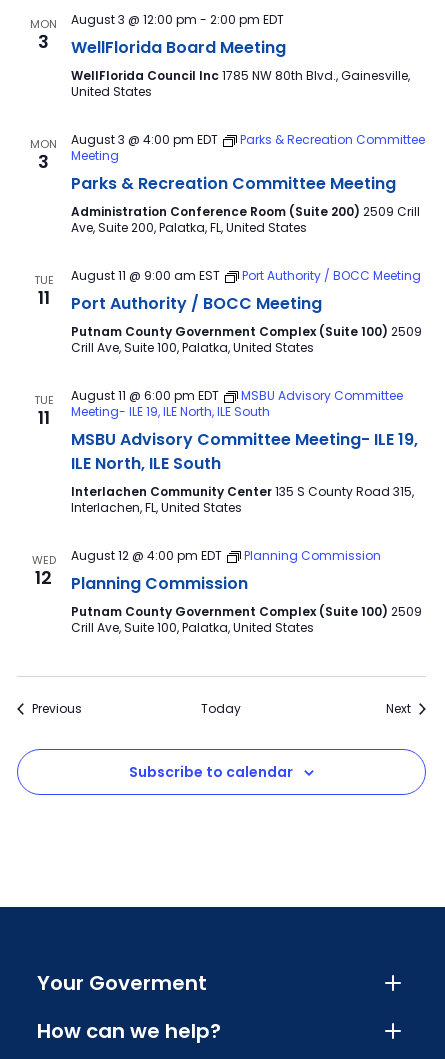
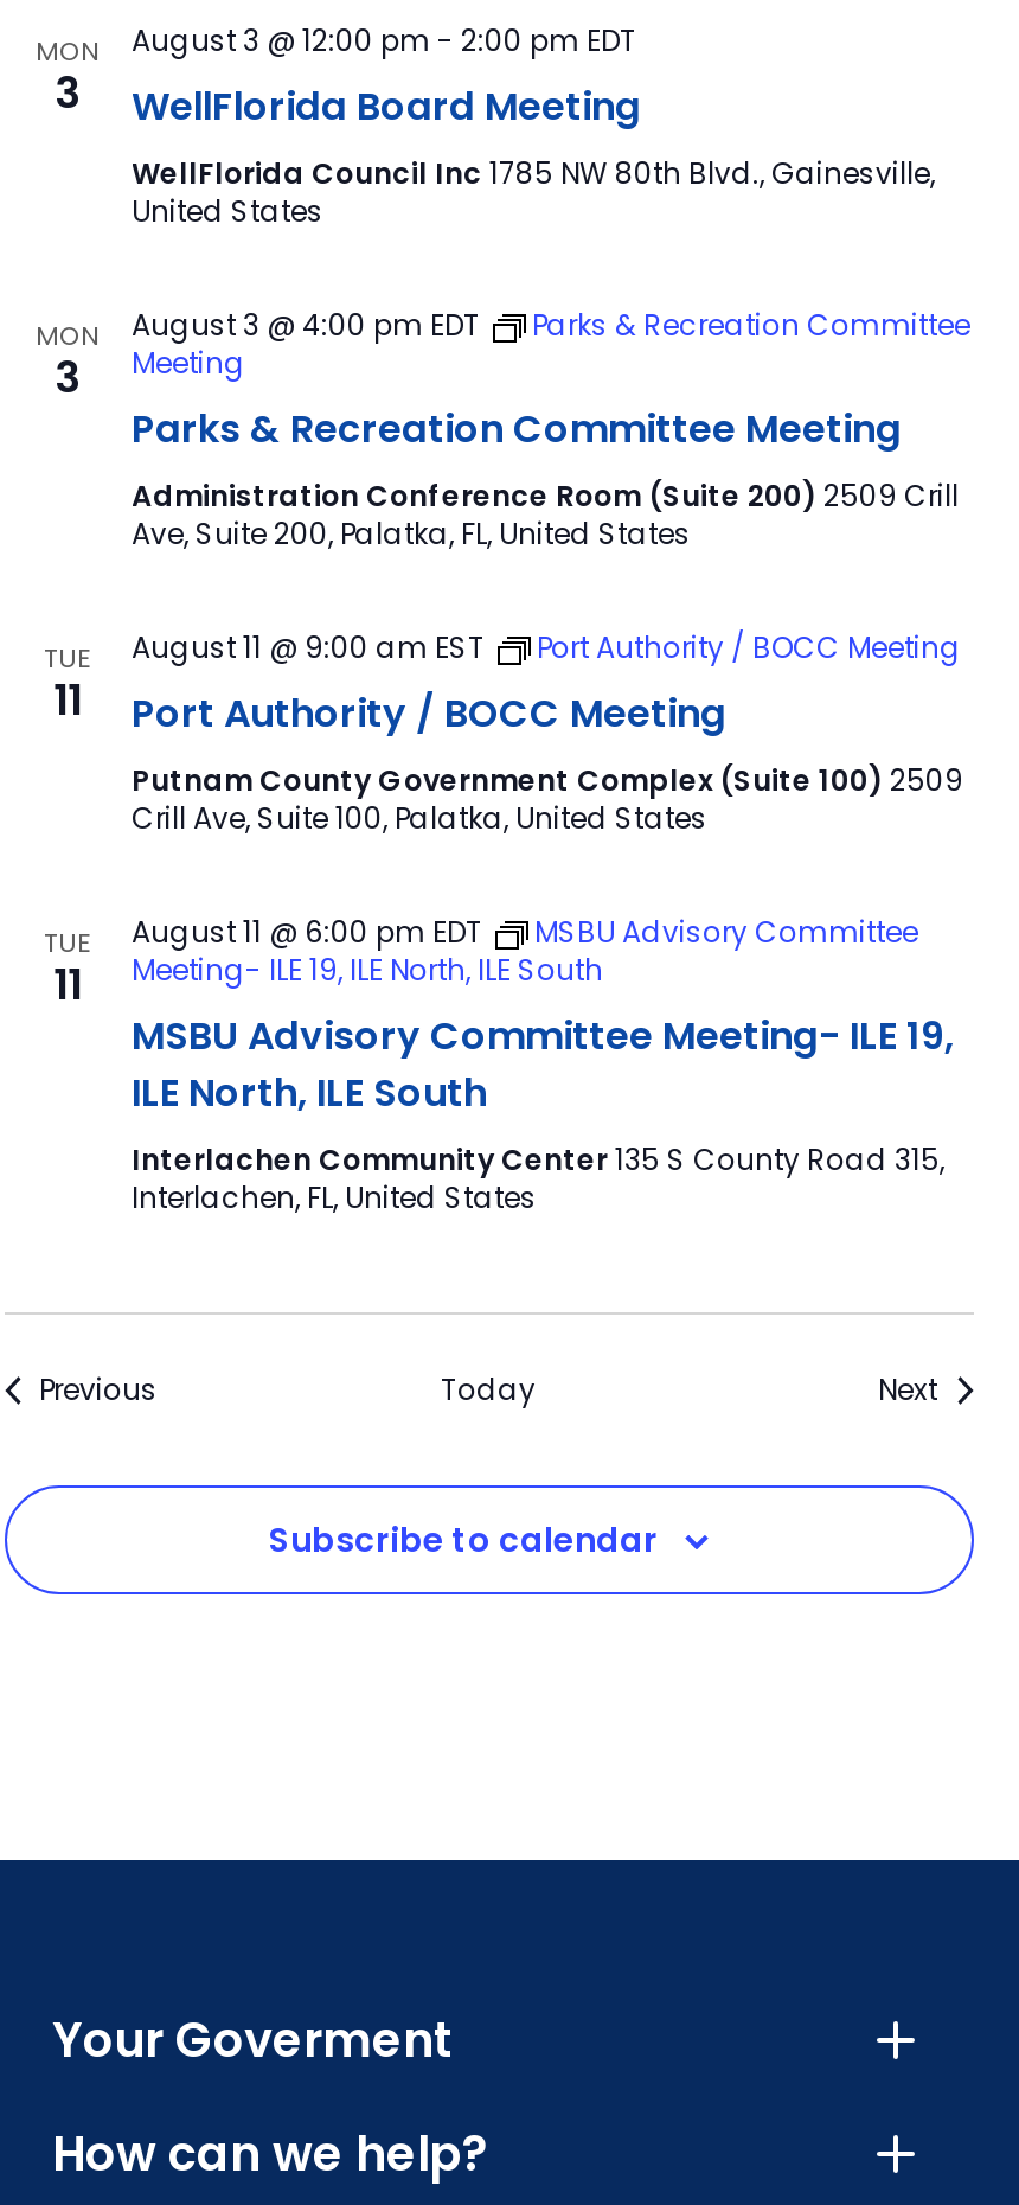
[31,552,55,590] WED | 12 -> none
[70,547,421,636] August 12 @ 4:00 pm EDT | Planning Commission | Planning Commission | Putnam County Government Complex (Suite 100) 2509 | Crill Ave, Suite 100, Palatka, United States -> none

